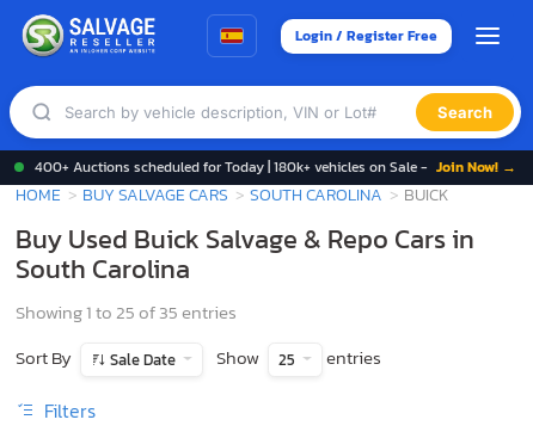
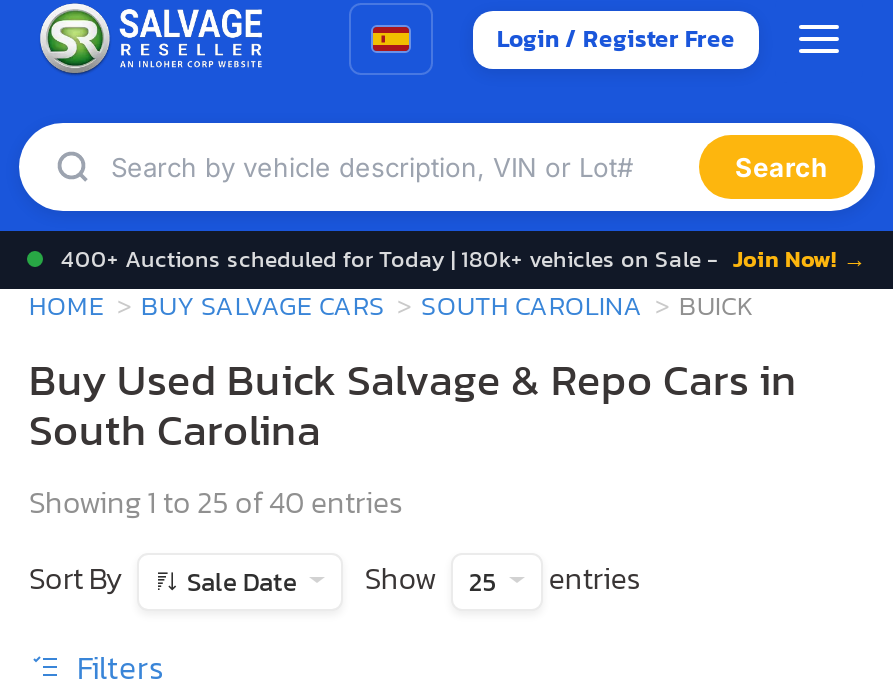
[16,298,237,325] Showing 1 to 25 of 35 entries -> [29,478,403,524] Showing 1 to 25 of 40 entries

